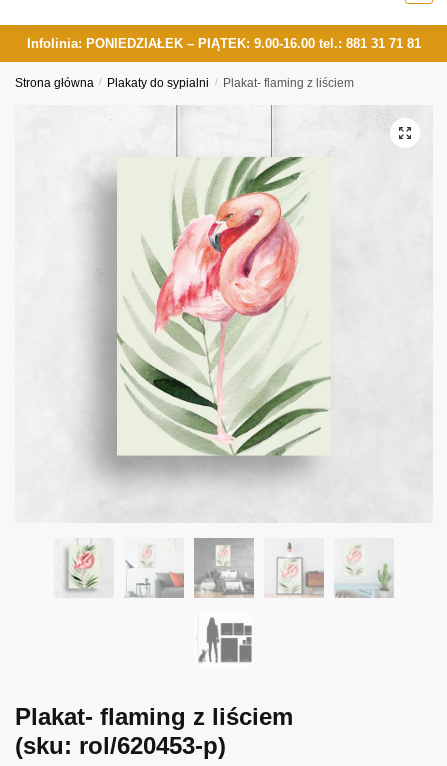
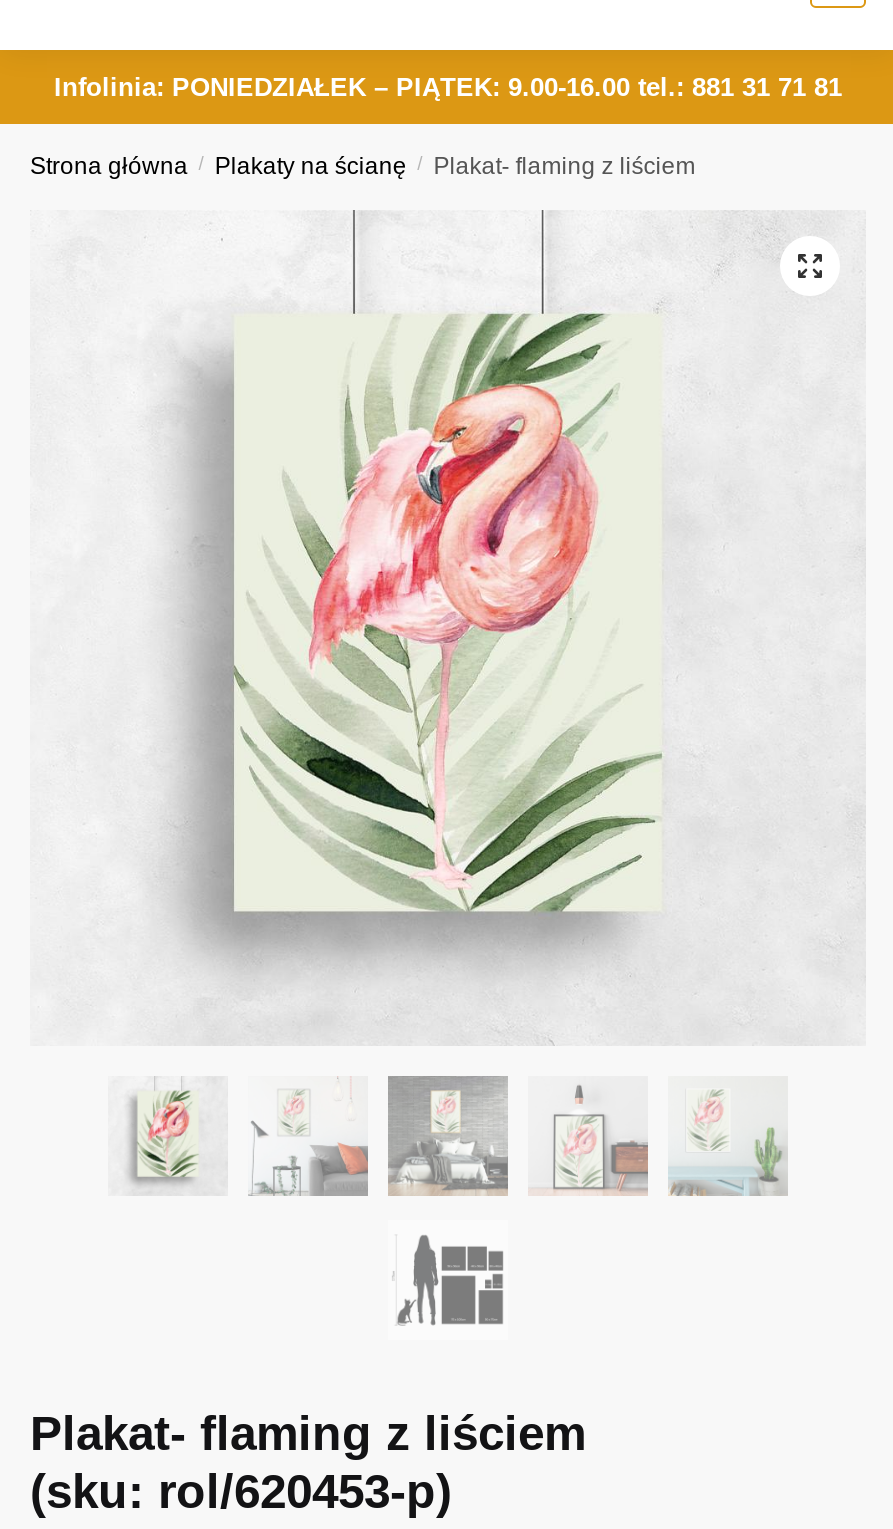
[15,76,354,90] Strona główna / Plakaty do sypialni / Plakat- flaming z liściem -> [30,151,696,179] Strona główna / Plakaty na ścianę / Plakat- flaming z liściem

